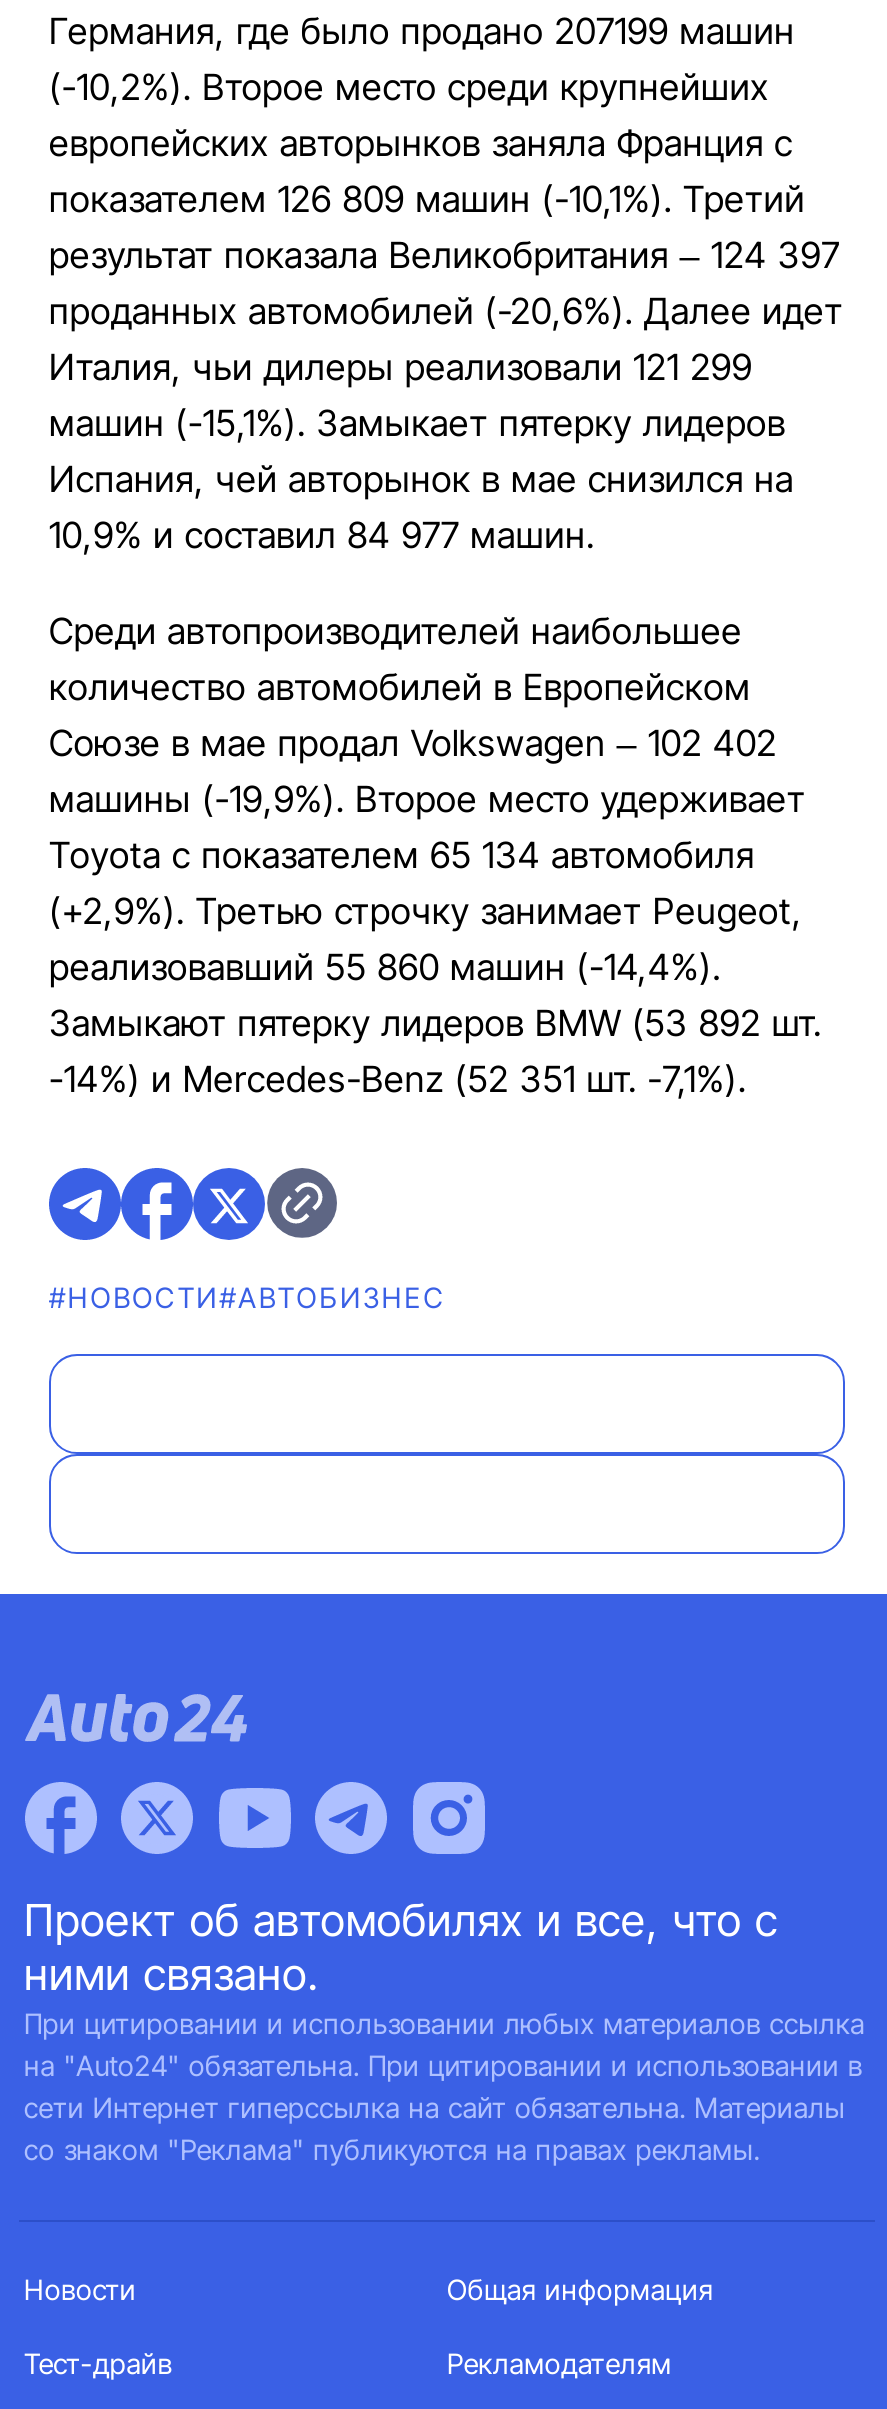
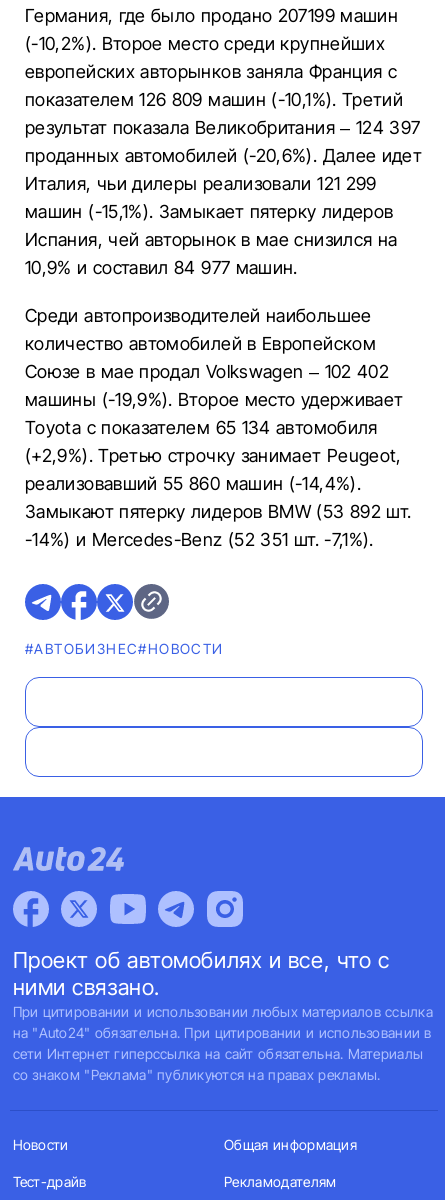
[49,1280,446,1314] #НОВОСТИ#AВТОБИЗНЕС -> [25,640,224,657] #AВТОБИЗНЕС#НОВОСТИ

